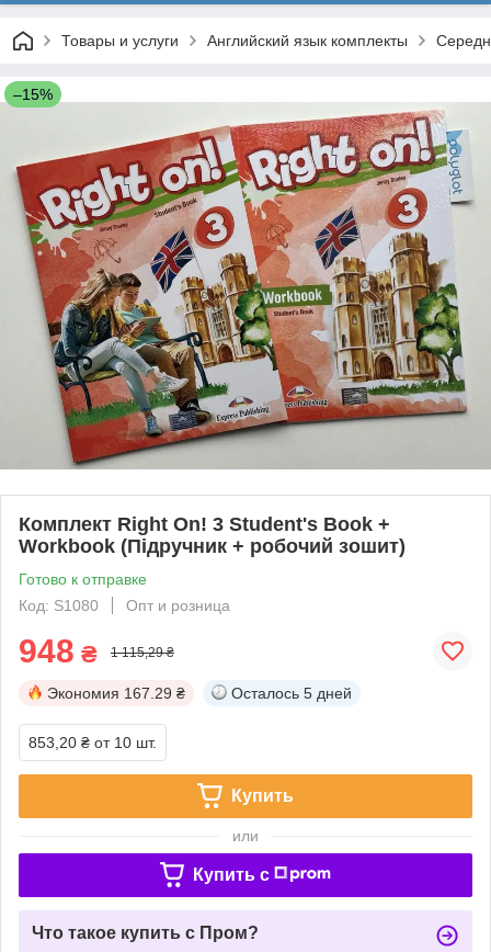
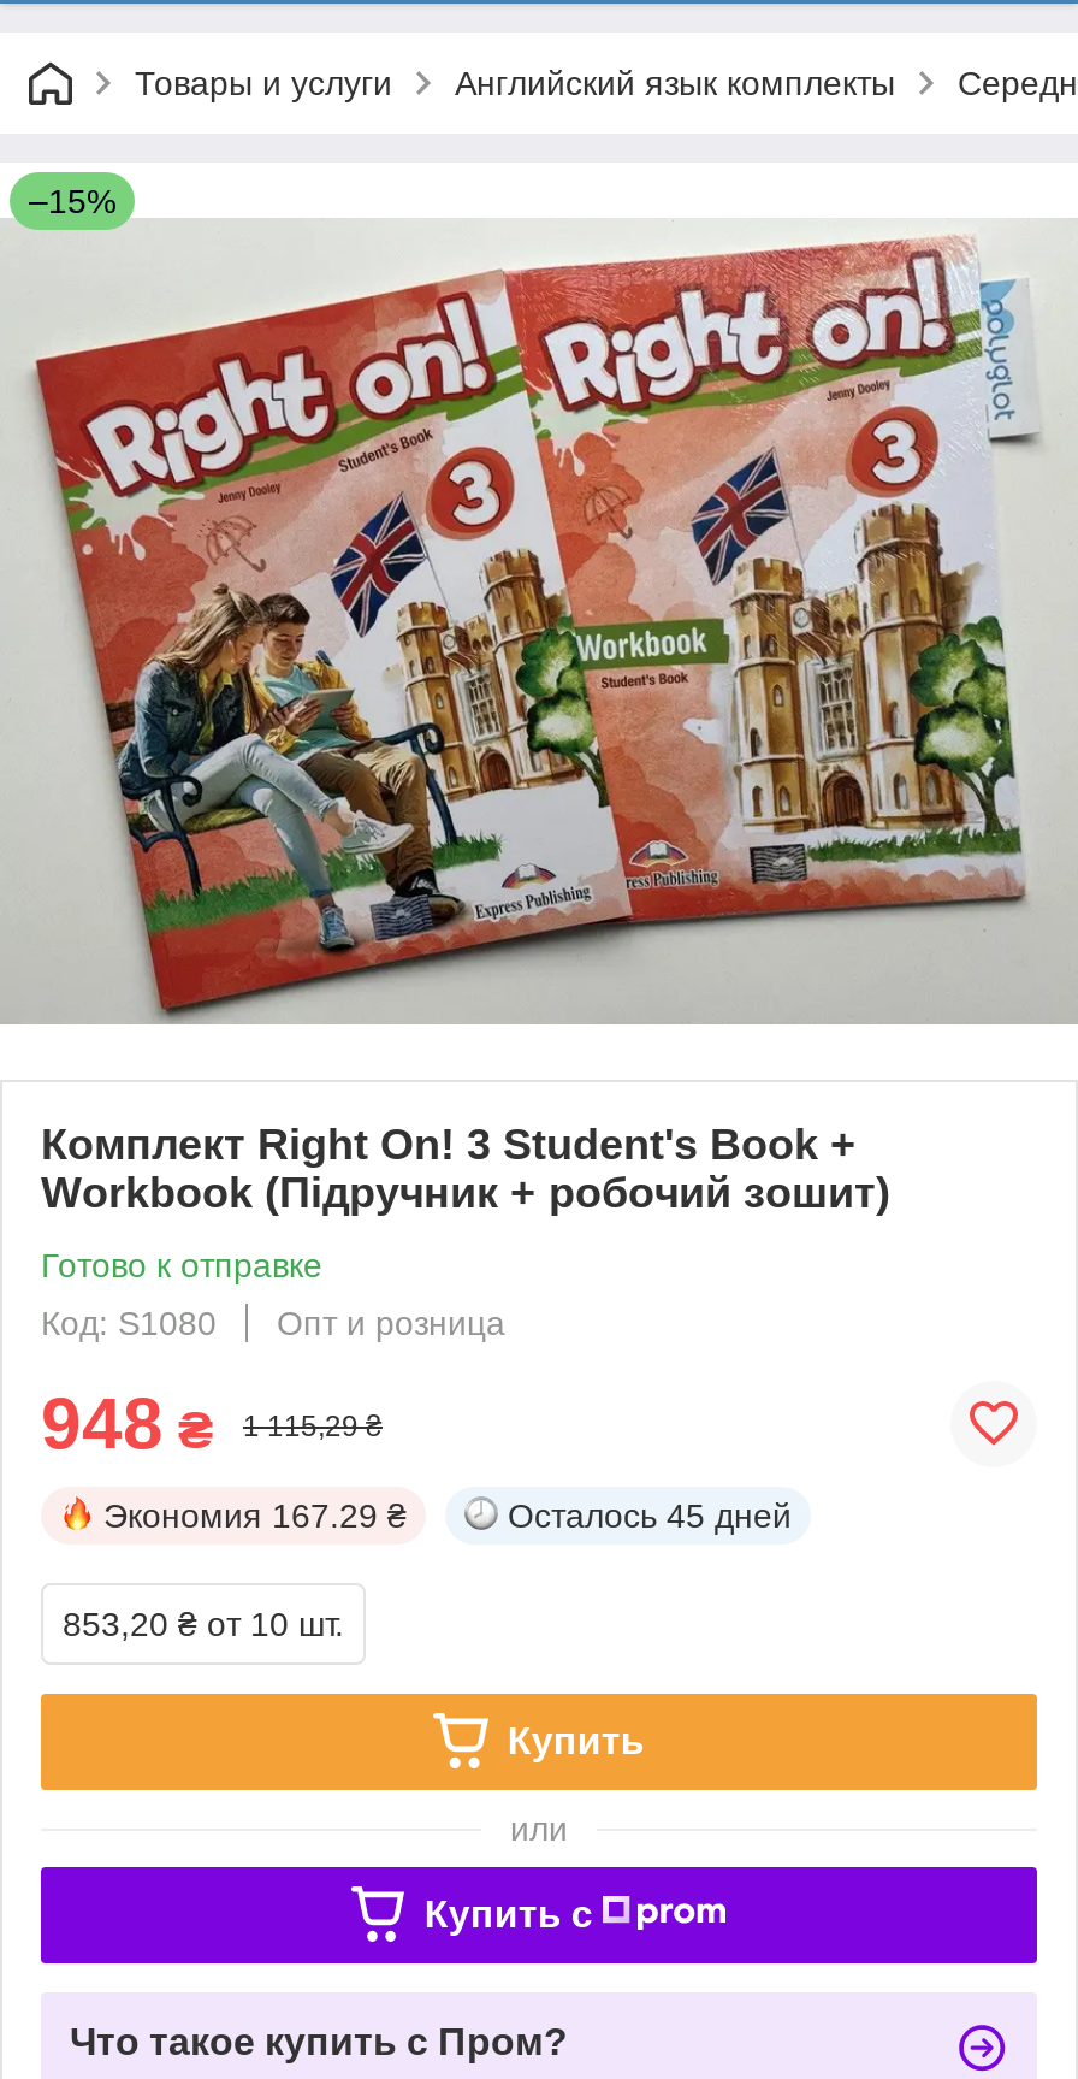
[231,684,352,702] Осталось 5 дней -> [508,1496,792,1534] Осталось 45 дней

